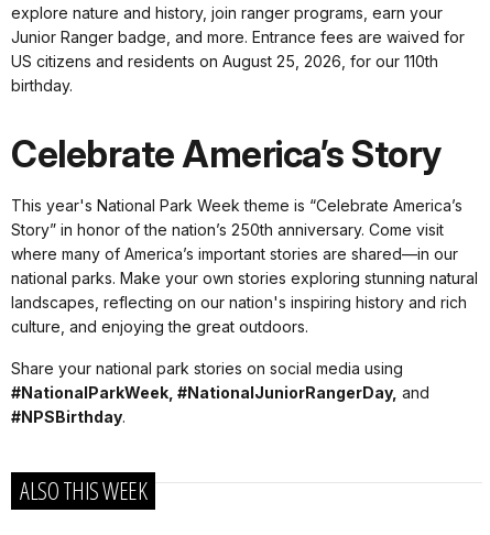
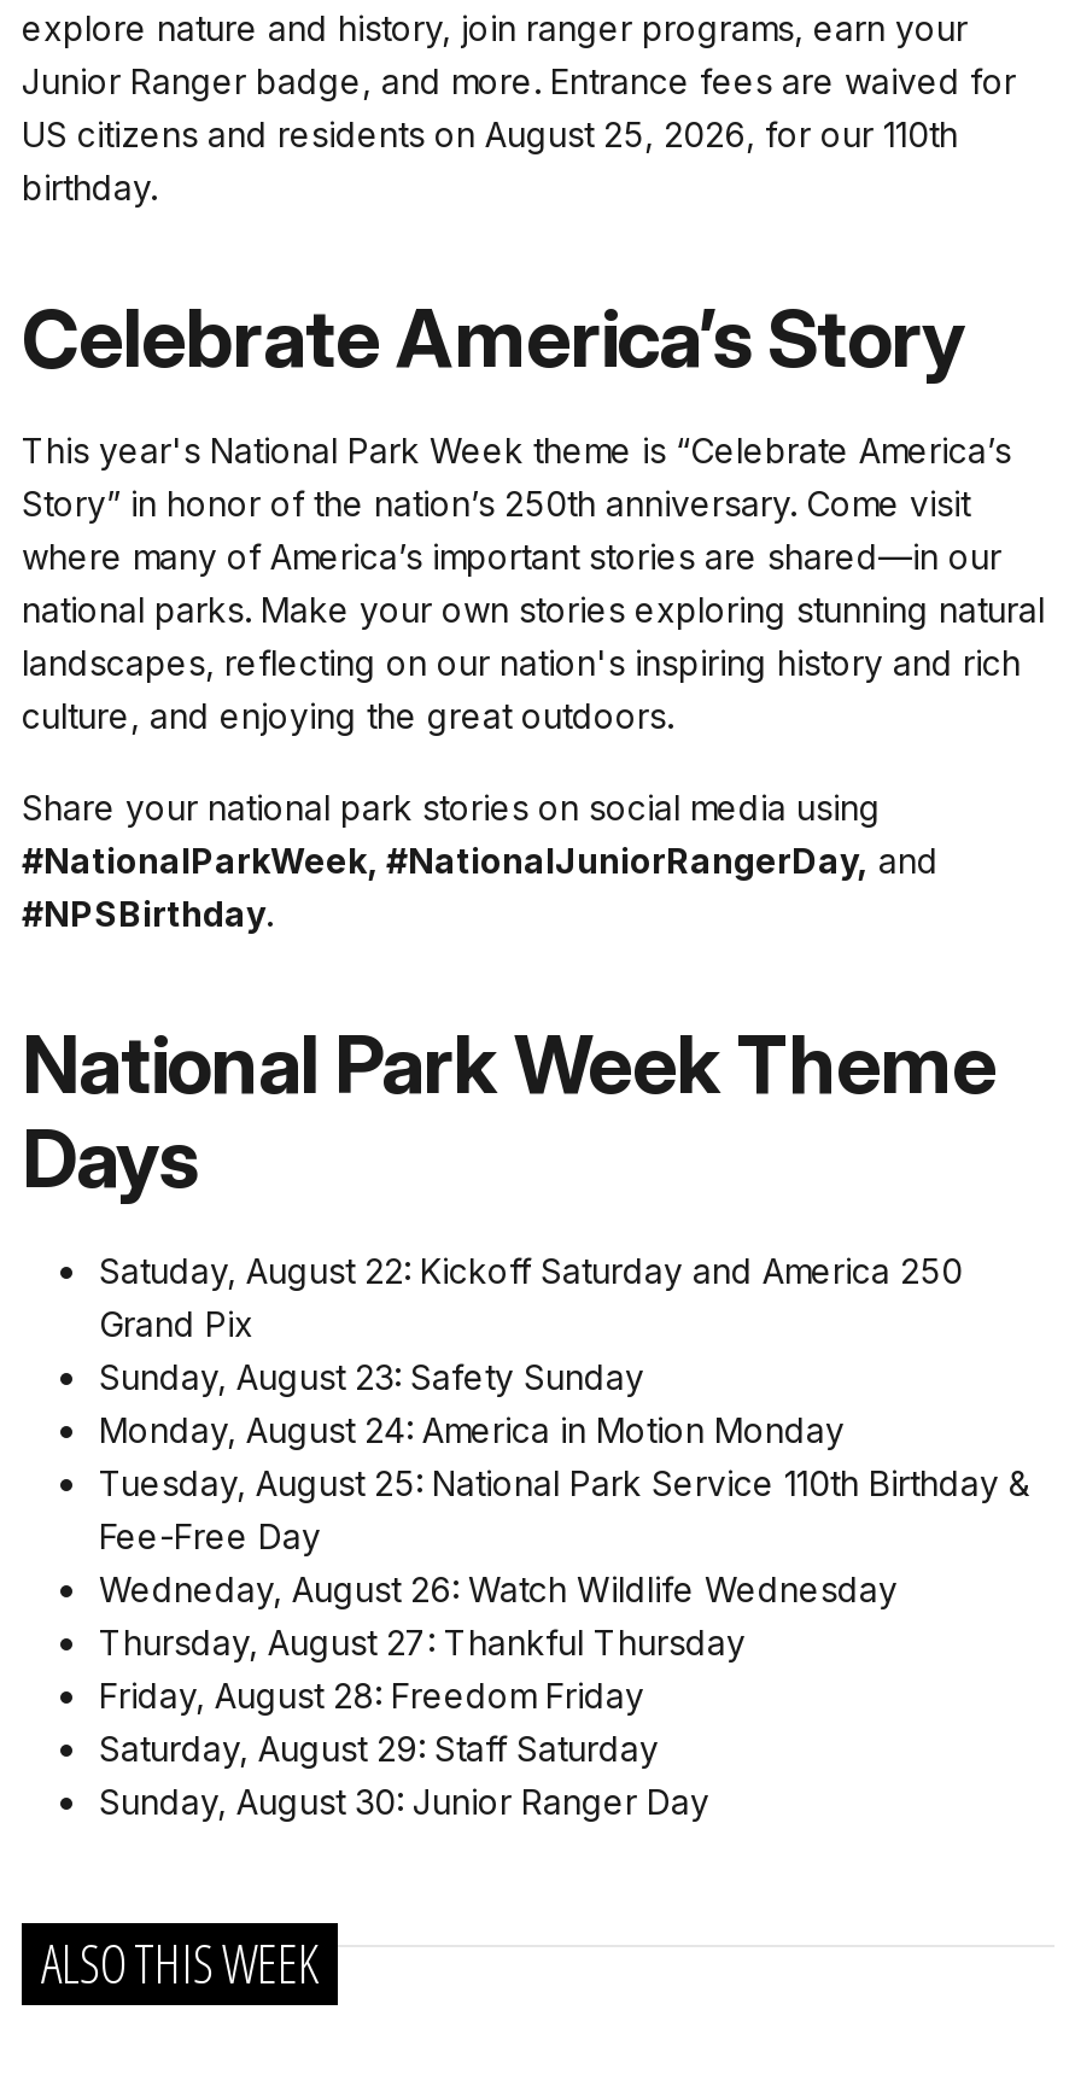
none -> [22,1016,1030,1822] National Park Week Theme | Days | Satuday, August 22: Kickoff Saturday and America 250 | Grand Pix | Sunday, August 23: Safety Sunday | Monday, August 24: America in Motion Monday | Tuesday, August 25: National Park Service 110th Birthday & | Fee-Free Day | Wedneday, August 26: Watch Wildlife Wednesday | Thursday, August 27: Thankful Thursday | Friday, August 28: Freedom Friday | Saturday, August 29: Staff Saturday | Sunday, August 30: Junior Ranger Day

